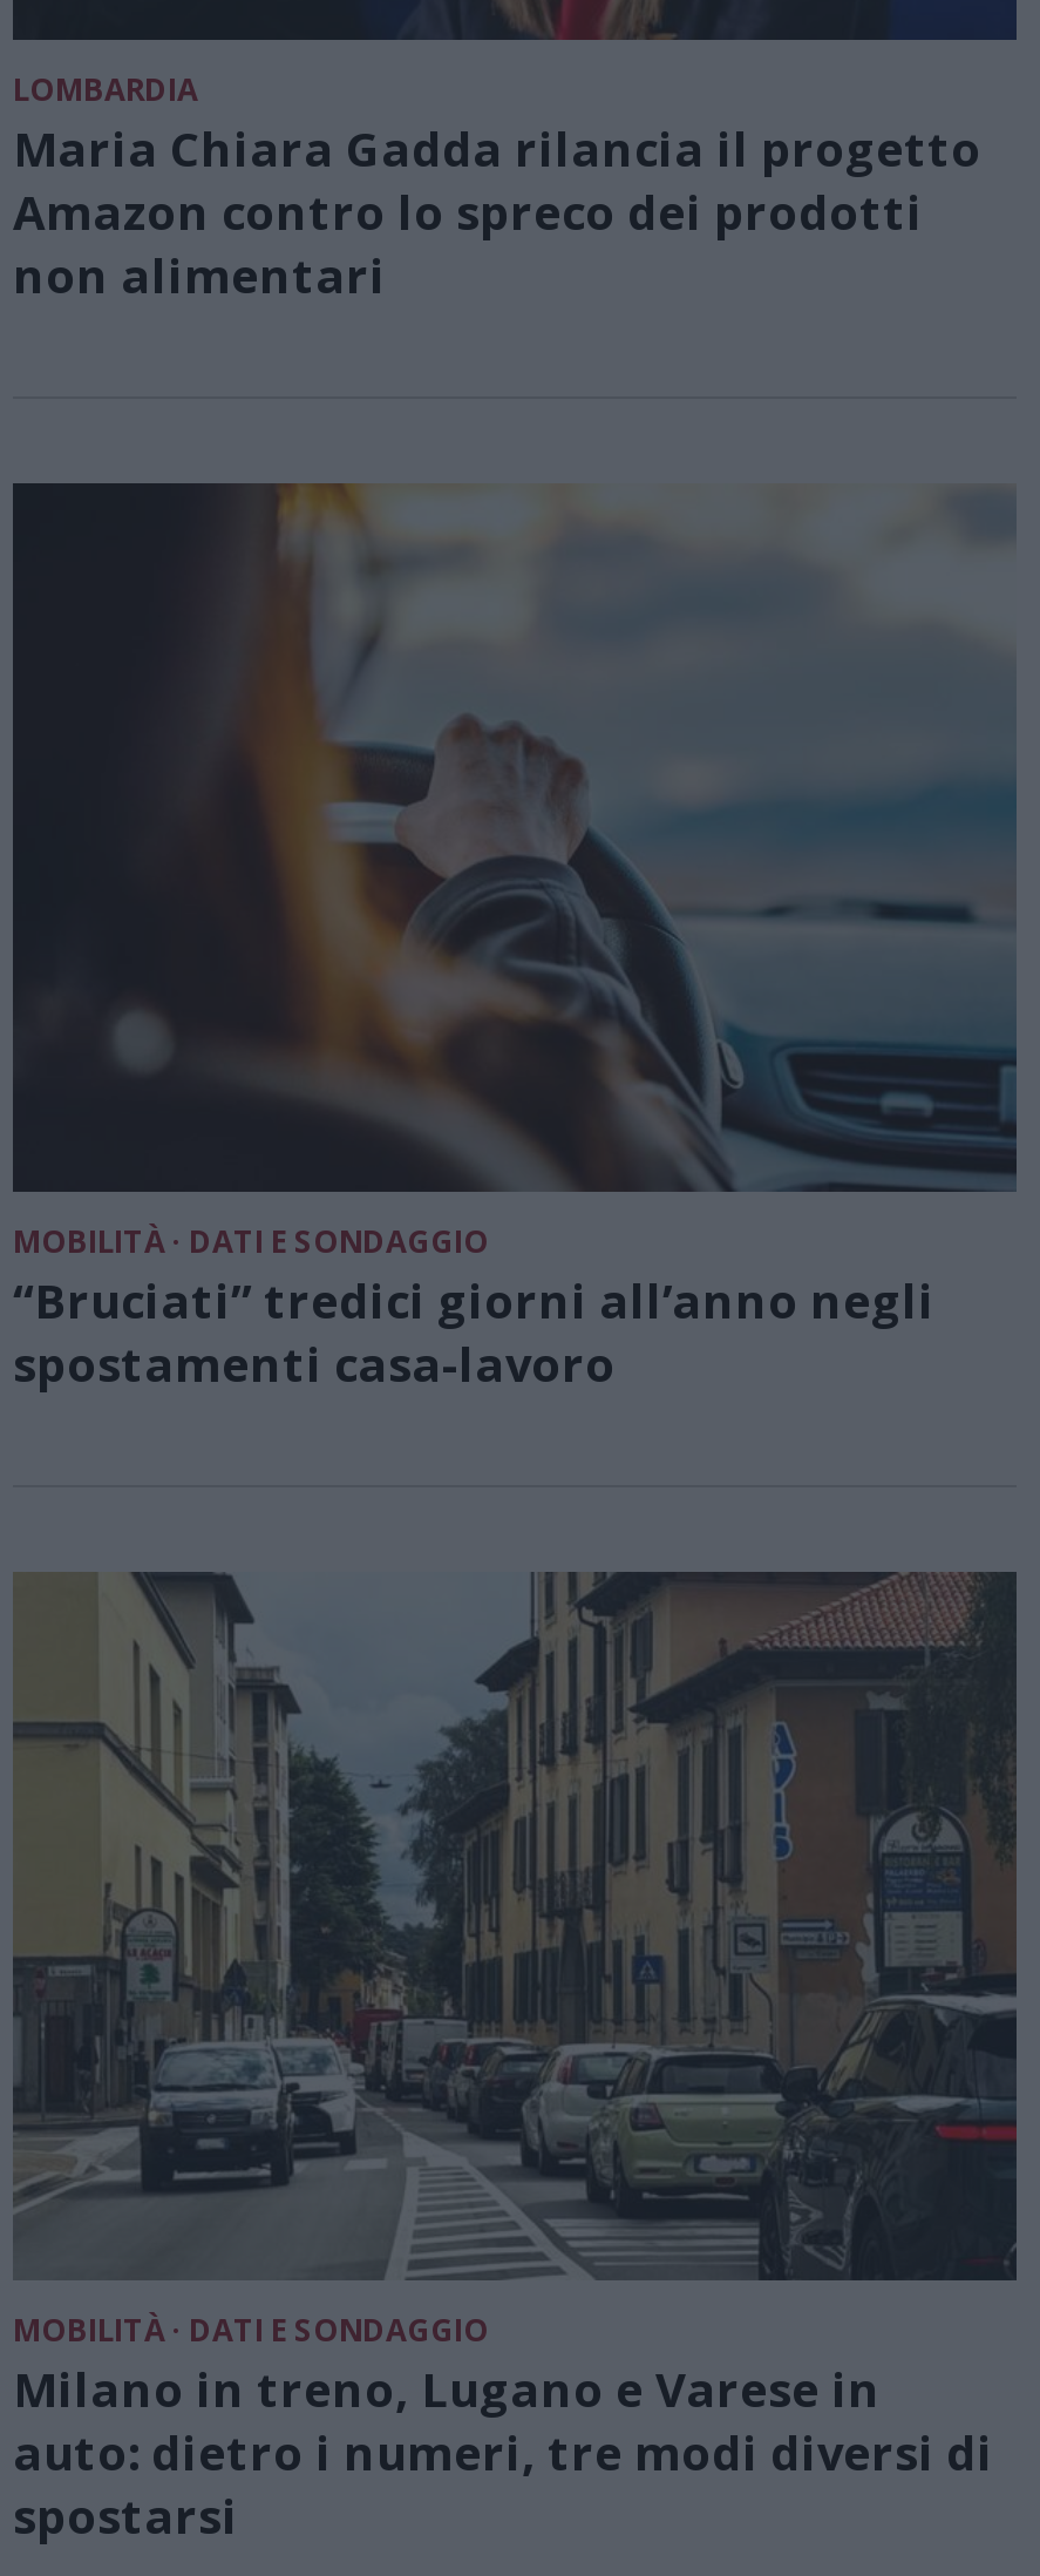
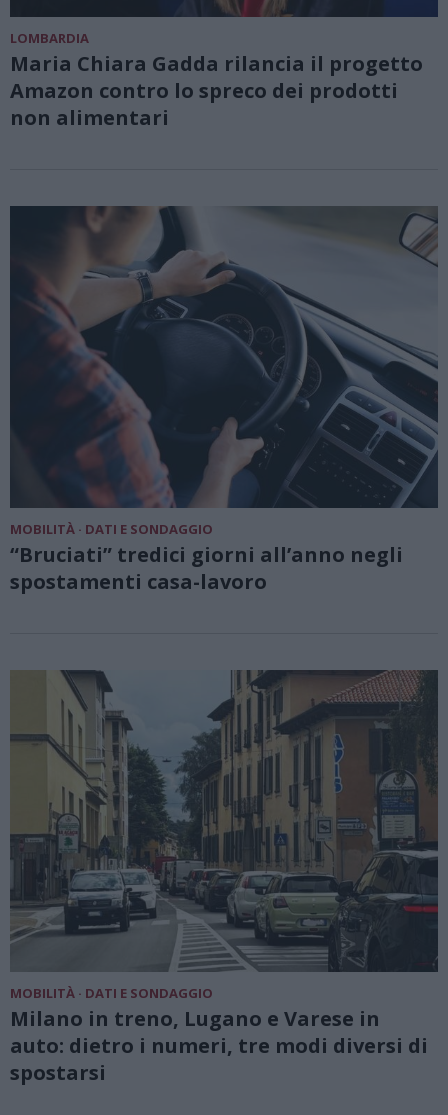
[18,481,1019,1192] [image] -> [13,205,439,508] [image]

